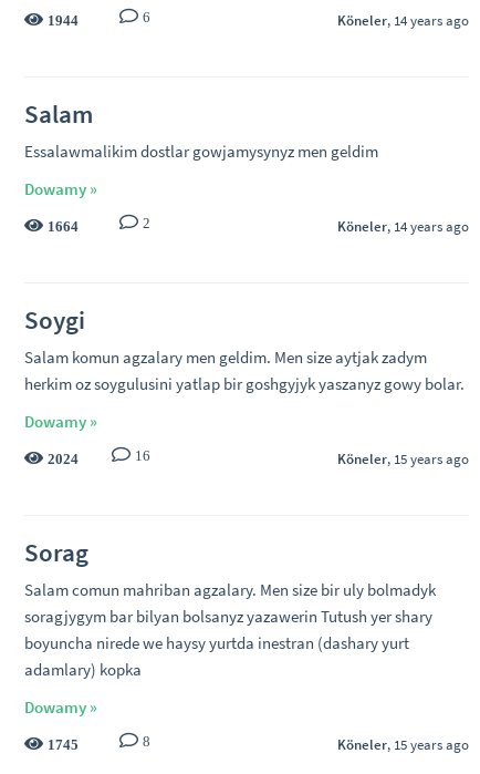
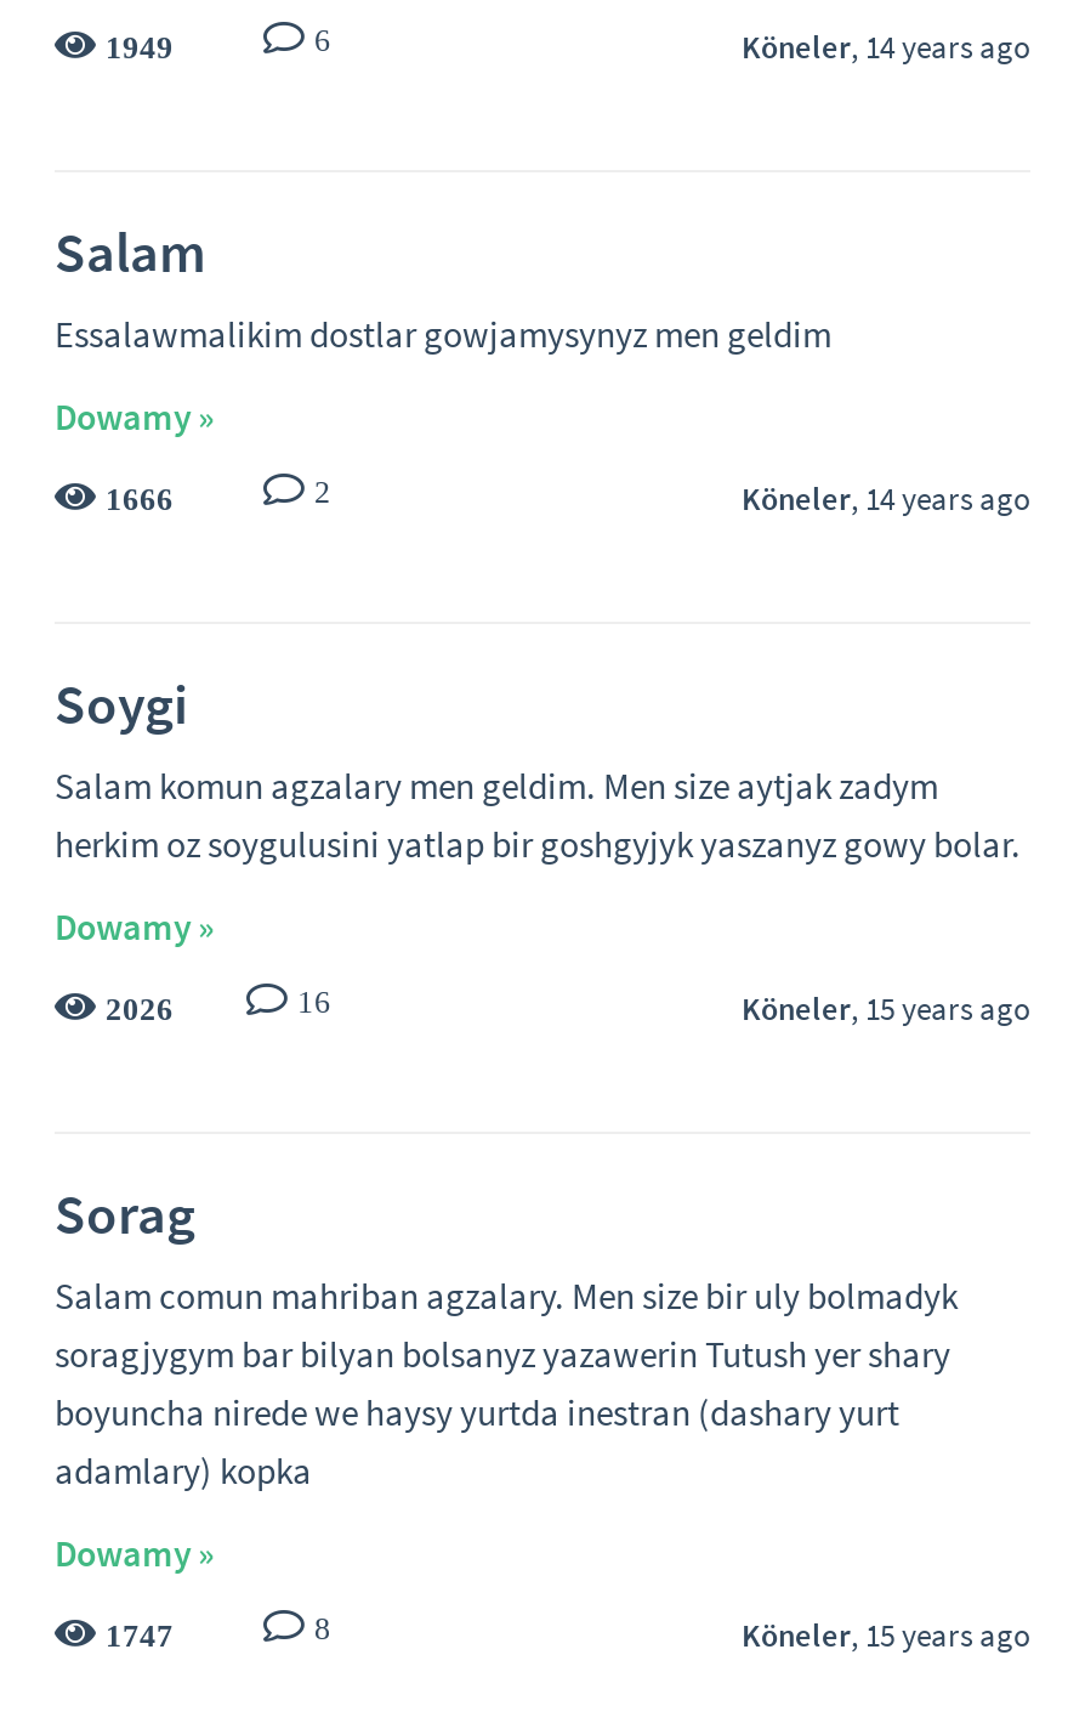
[48,13,79,28] 1944 -> [106,32,174,63] 1949
[48,219,79,234] 1664 -> [106,483,174,515] 1666
[48,452,79,466] 2024 -> [106,993,174,1025] 2026
[48,737,79,752] 1745 -> [106,1620,174,1651] 1747

